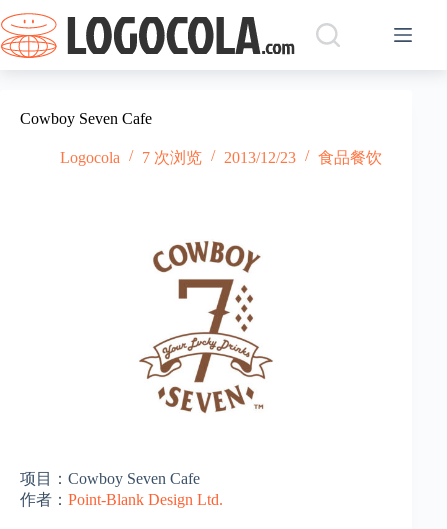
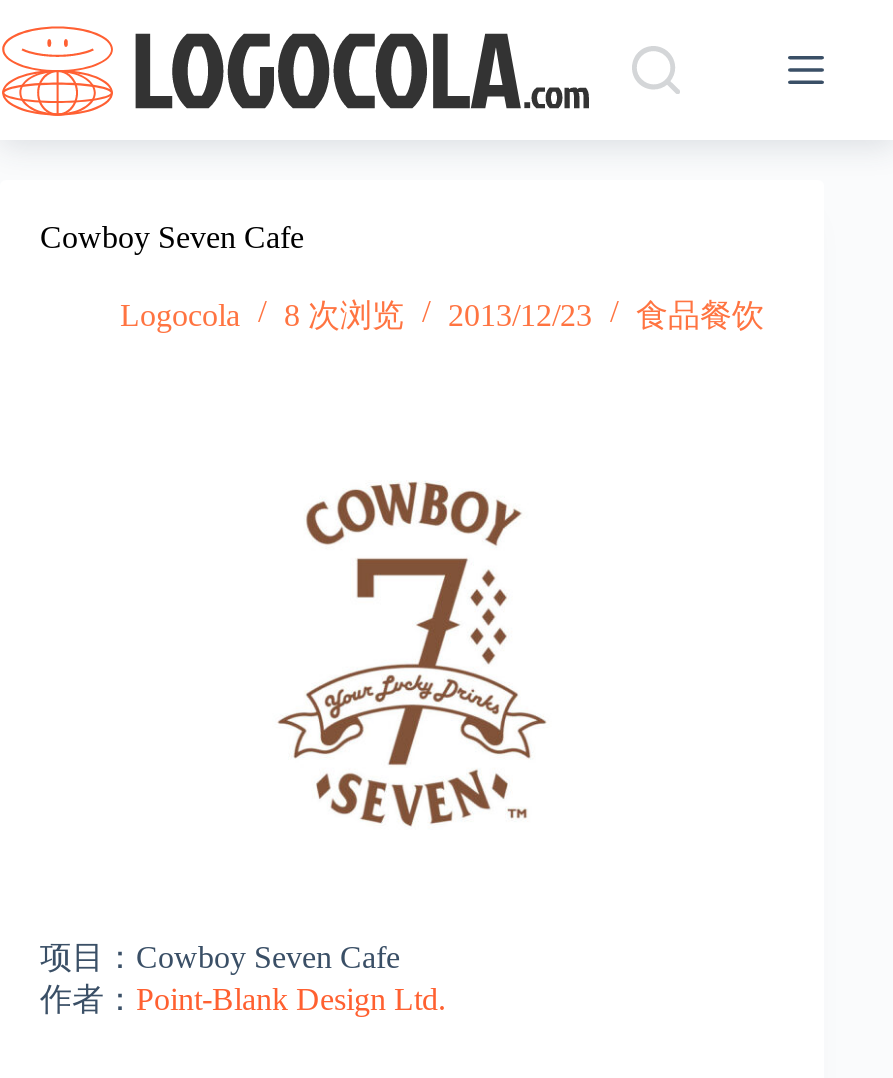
[60,149,382,166] Logocola 7 次浏览 2013/12/23 食品餐饮 -> [120,298,764,332] Logocola 8 次浏览 2013/12/23 食品餐饮

